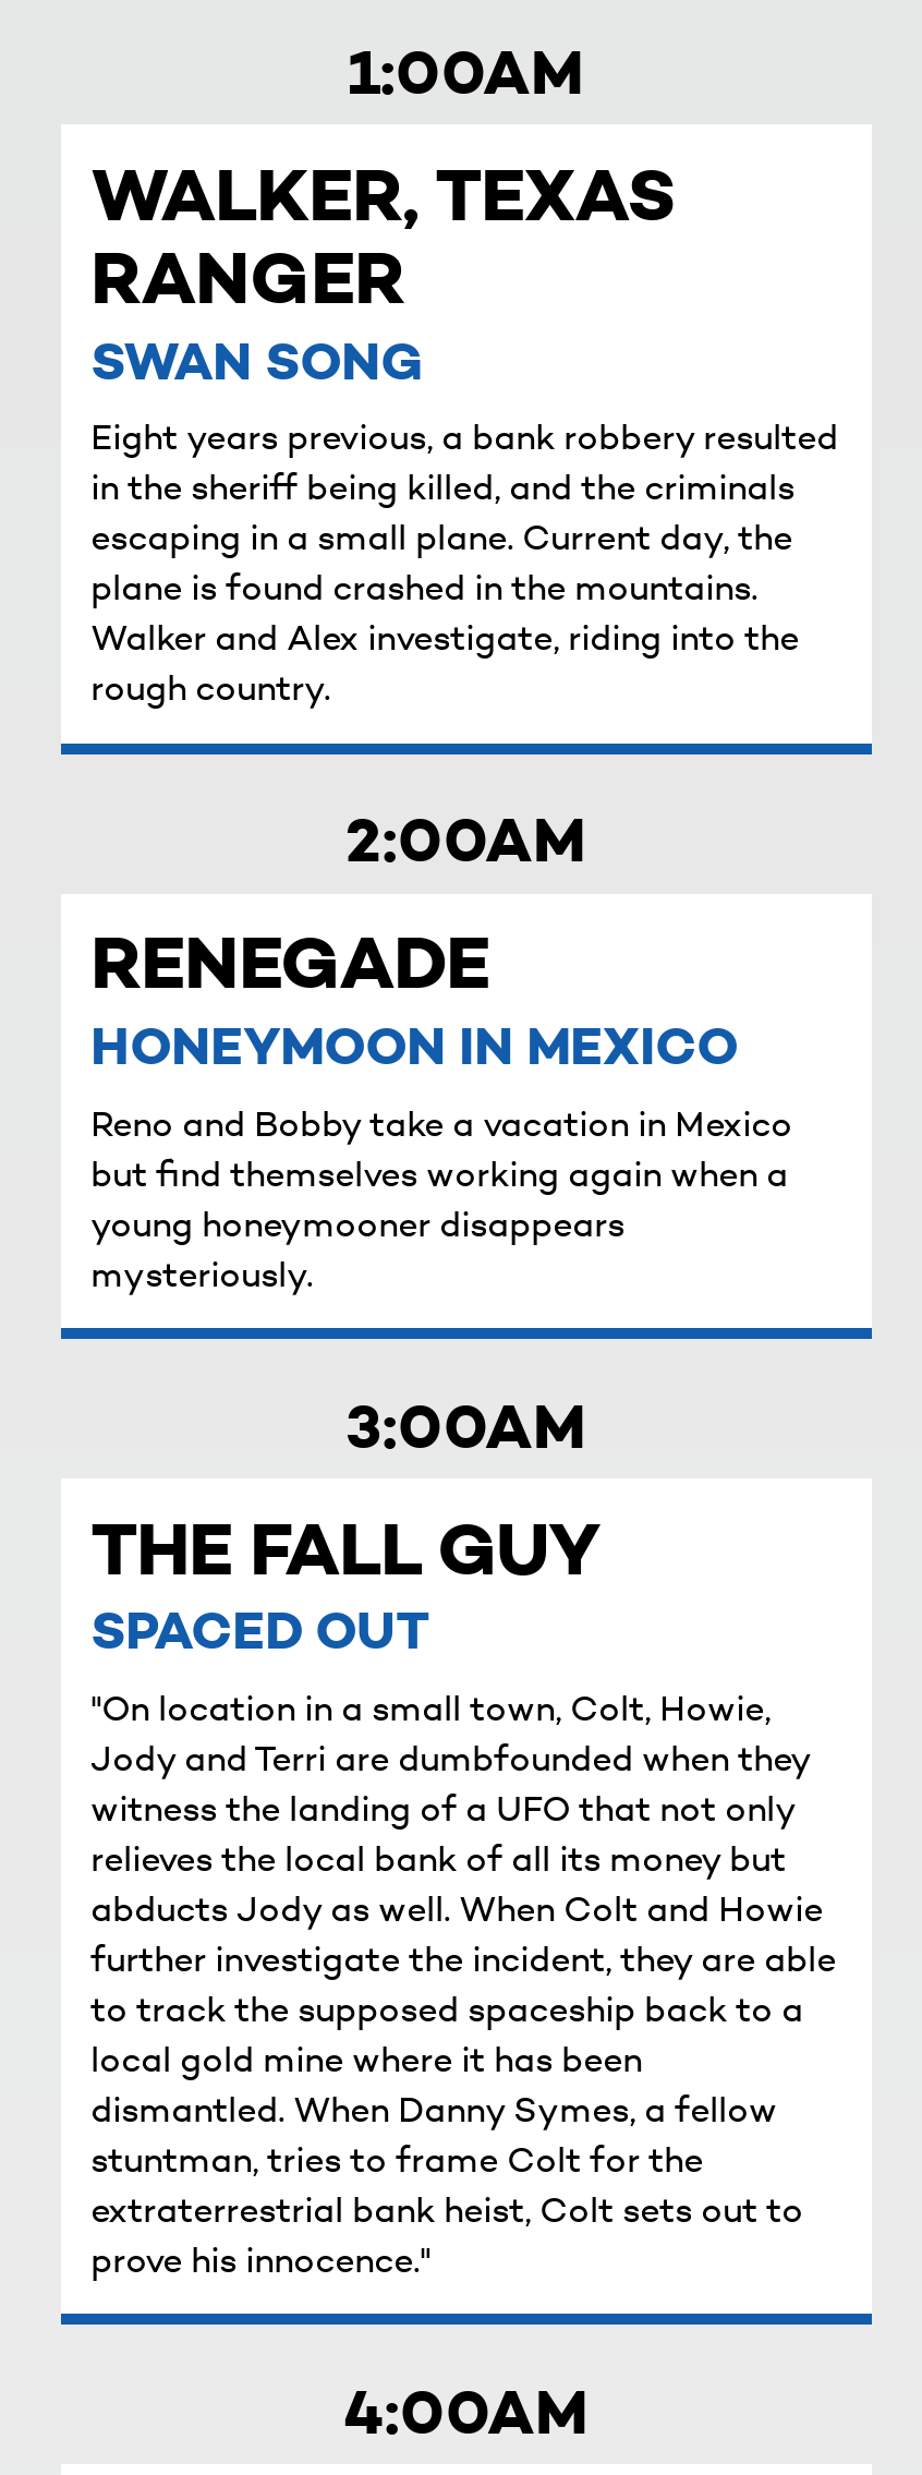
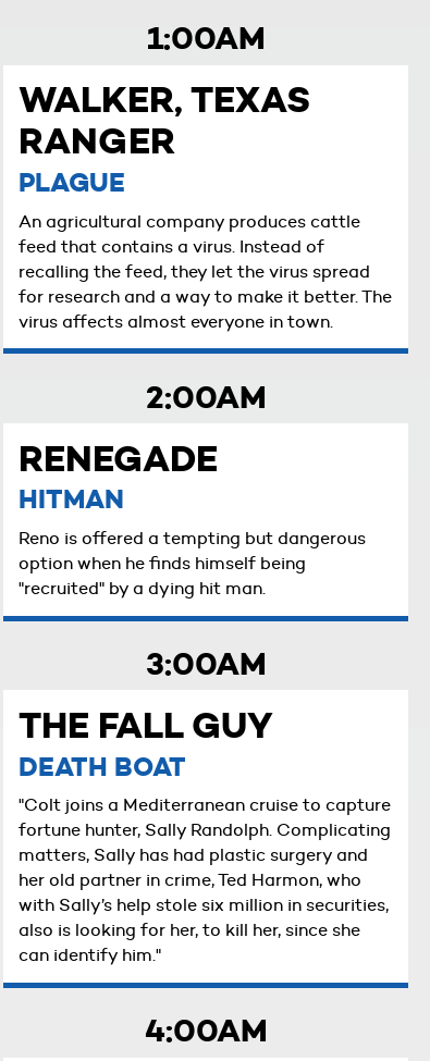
[91,328,838,709] SWAN SONG | Eight years previous, a bank robbery resulted | in the sheriff being killed, and the criminals | escaping in a small plane. Current day, the | plane is found crashed in the mountains. | Walker and Alex investigate, riding into the | rough country. -> [18,167,391,331] PLAGUE | An agricultural company produces cattle | feed that contains a virus. Instead of | recalling the feed, they let the virus spread | for research and a way to make it better. The | virus affects almost everyone in town.
[91,1014,793,1294] HONEYMOON IN MEXICO | Reno and Bobby take a vacation in Mexico | but find themselves working again when a | young honeymooner disappears | mysteriously. -> [18,484,365,599] HITMAN | Reno is offered a tempting but dangerous | option when he finds himself being | "recruited" by a dying hit man.
[91,1599,836,2280] SPACED OUT | "On location in a small town, Colt, Howie, | Jody and Terri are dumbfounded when they | witness the landing of a UFO that not only | relieves the local bank of all its money but | abducts Jody as well. When Colt and Howie | further investigate the incident, they are able | to track the supposed spaceship back to a | local gold mine where it has been | dismantled. When Danny Symes, a fellow | stuntman, tries to frame Colt for the | extraterrestrial bank heist, Colt sets out to | prove his innocence." -> [18,751,390,966] DEATH BOAT | "Colt joins a Mediterranean cruise to capture | fortune hunter, Sally Randolph. Complicating | matters, Sally has had plastic surgery and | her old partner in crime, Ted Harmon, who | with Sally’s help stole six million in securities, | also is looking for her, to kill her, since she | can identify him."

